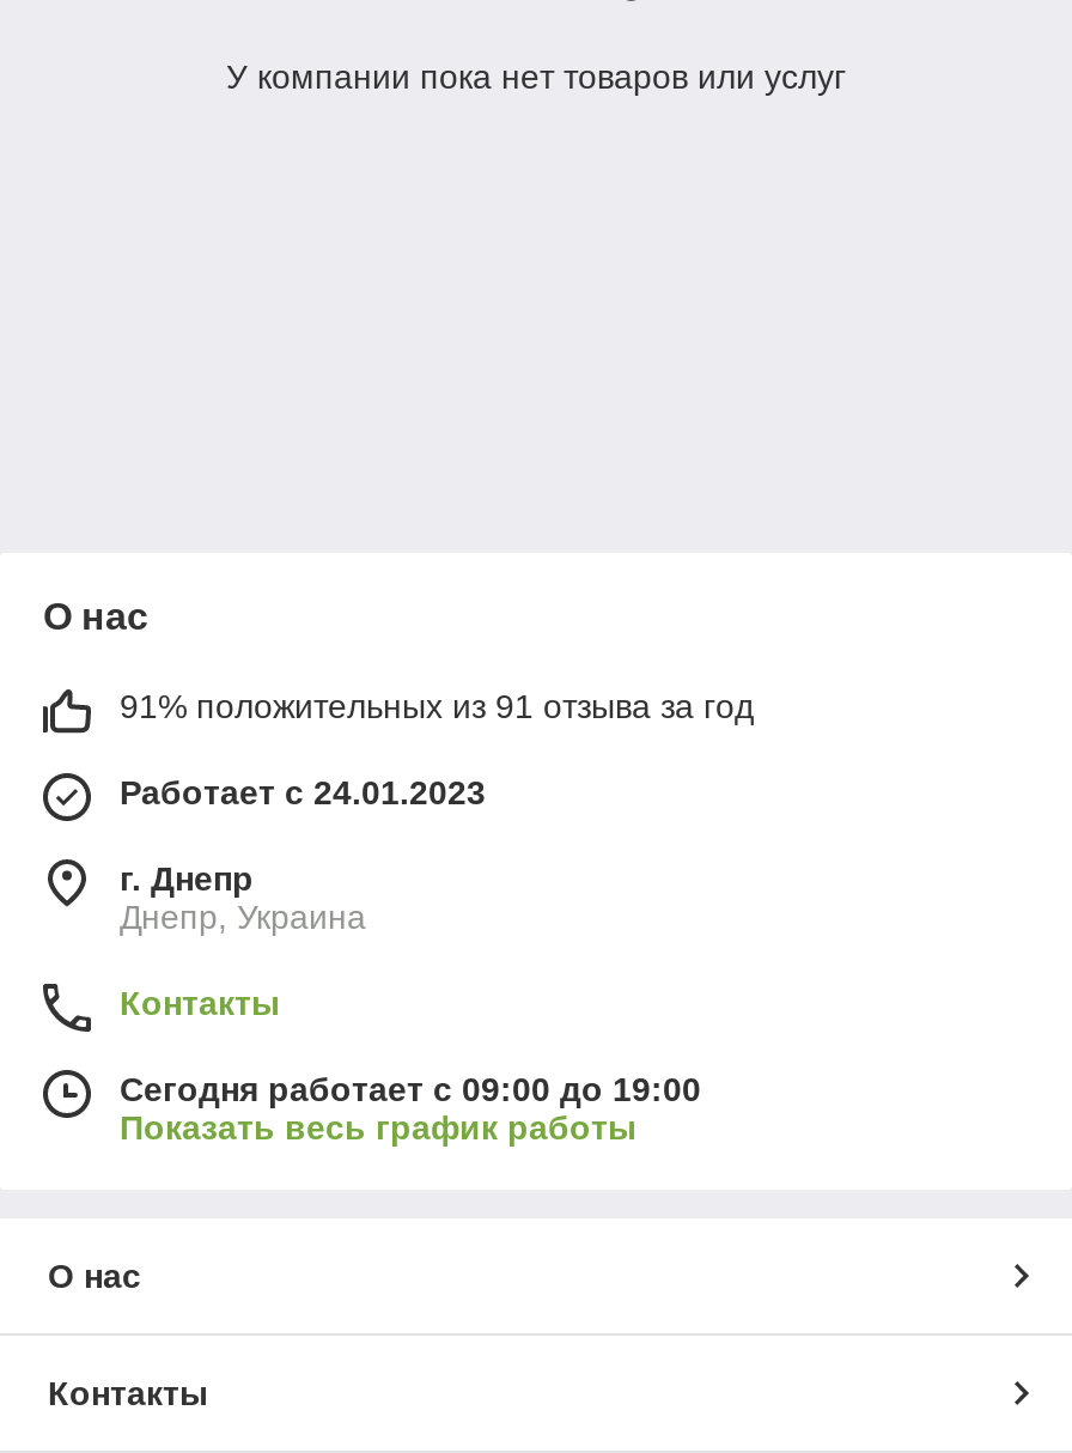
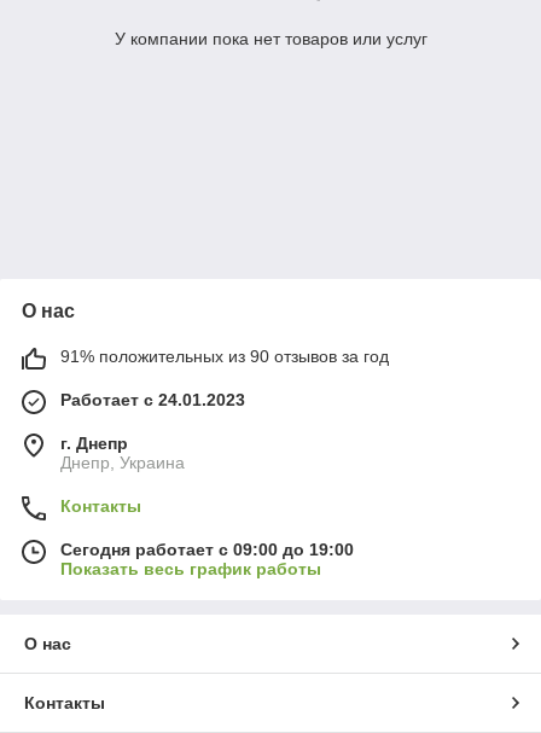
[120,688,754,726] 91% положительных из 91 отзыва за год -> [60,347,389,366] 91% положительных из 90 отзывов за год

